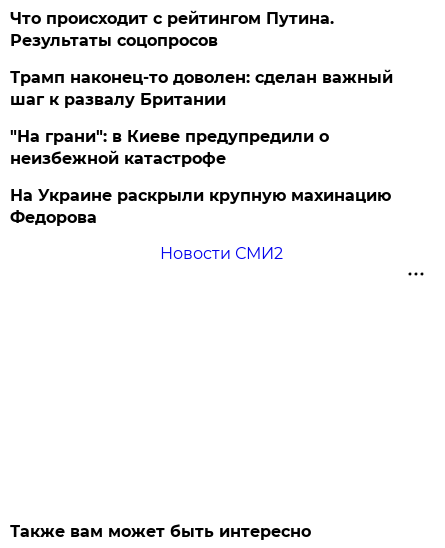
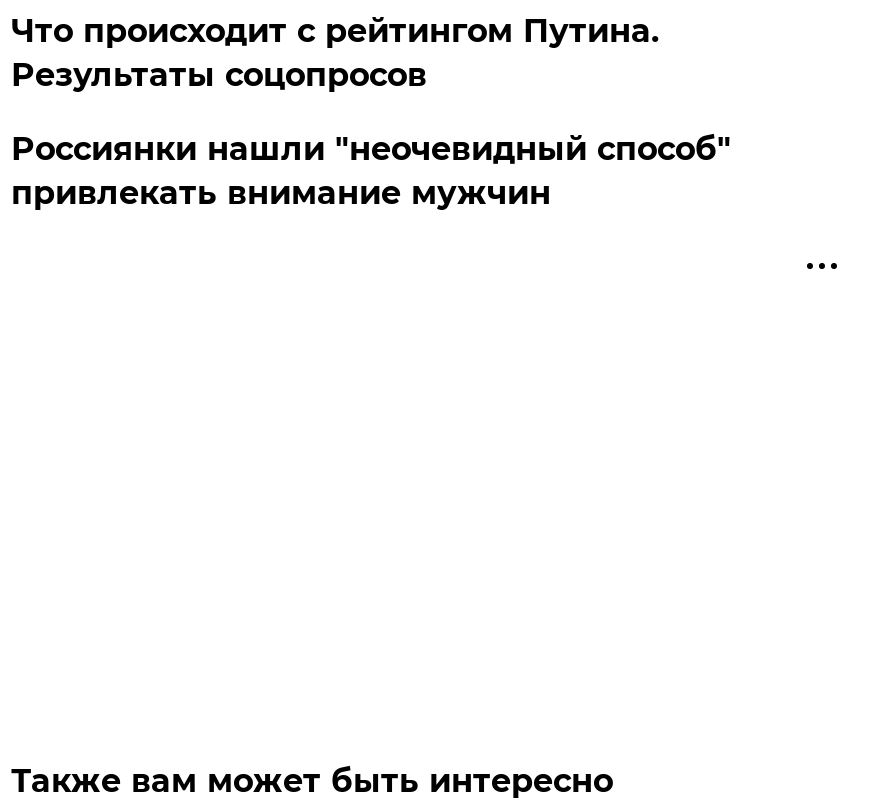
[10,68,393,263] Трамп наконец-то доволен: сделан важный | шаг к развалу Британии | "На грани": в Киеве предупредили о | неизбежной катастрофе | На Украине раскрыли крупную махинацию | Федорова | Новости СМИ2 -> [11,130,731,212] Россиянки нашли "неочевидный способ" | привлекать внимание мужчин

